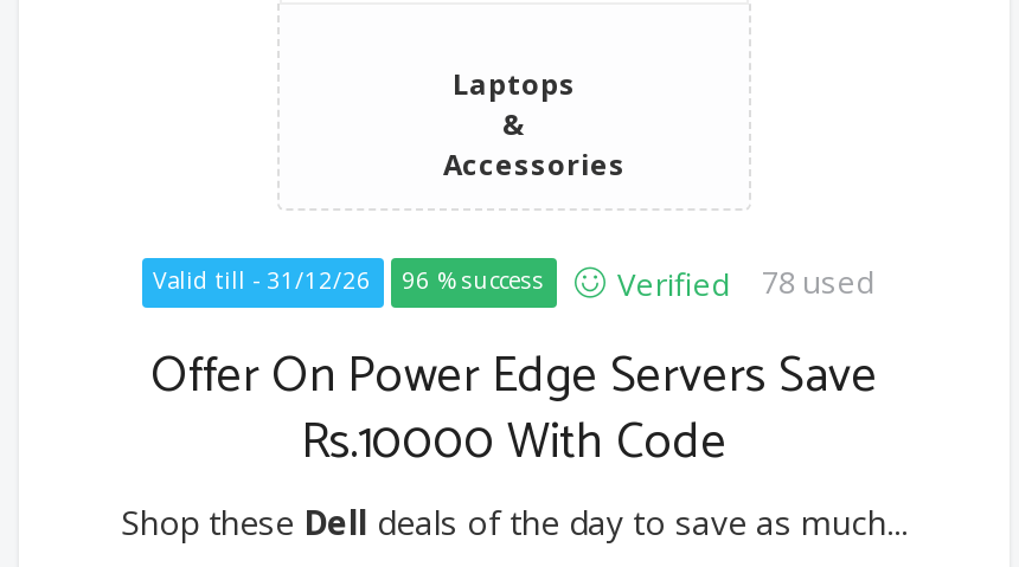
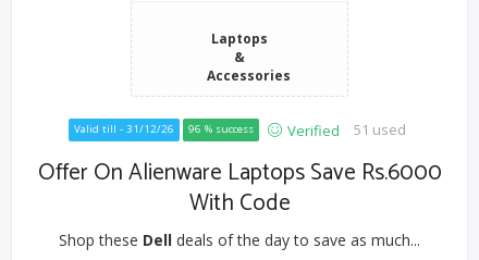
[150,260,878,483] 78 used | Offer On Power Edge Servers Save | Rs.10000 With Code -> [38,120,441,222] 51 used | Offer On Alienware Laptops Save Rs.6000 | With Code

